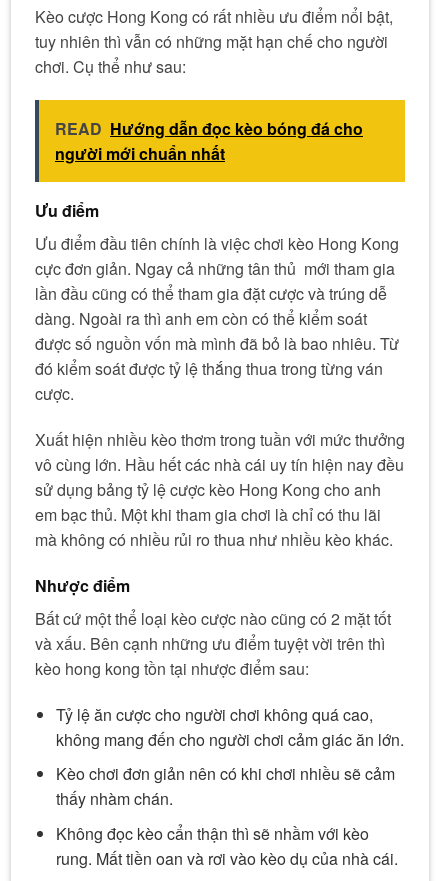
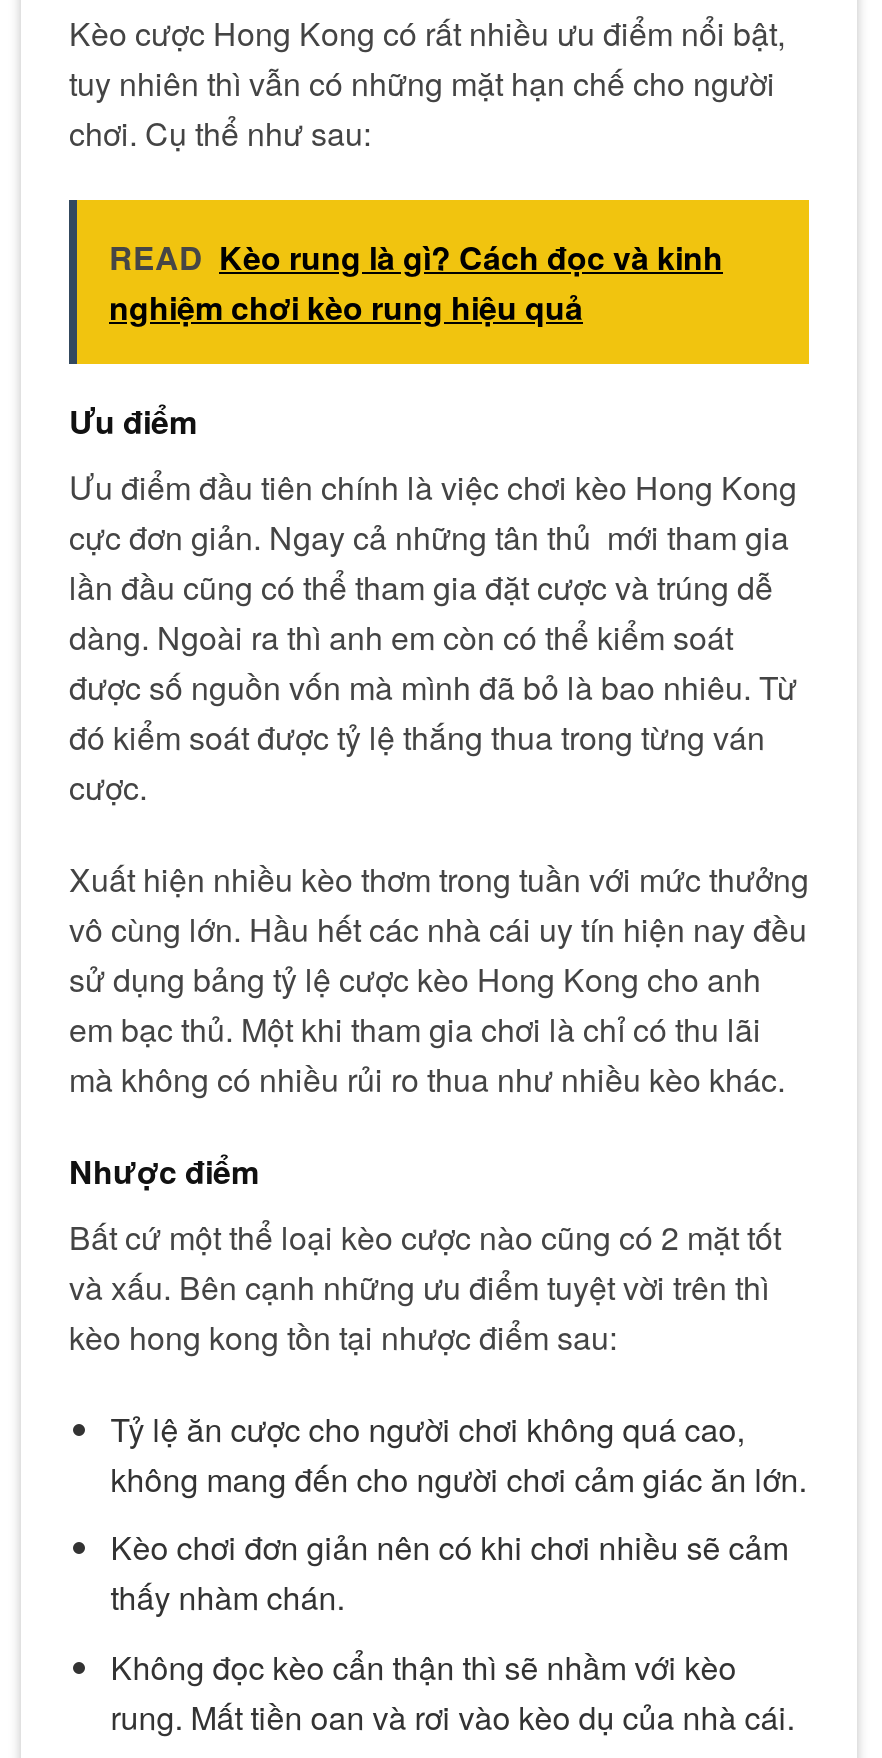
[55,117,363,165] READ Hướng dẫn đọc kèo bóng đá cho | người mới chuẩn nhất -> [109,234,723,330] READ Kèo rung là gì? Cách đọc và kinh | nghiệm chơi kèo rung hiệu quả

